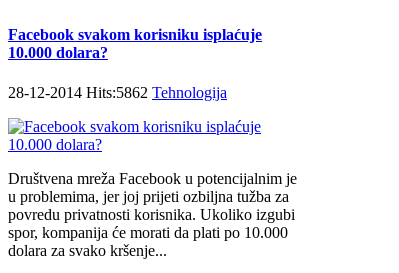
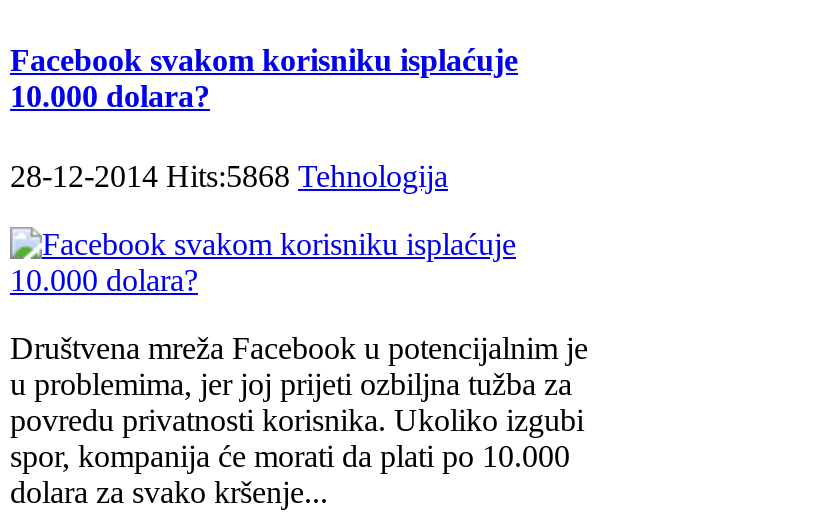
[8,84,227,101] 28-12-2014 Hits:5862 Tehnologija -> [10,158,448,192] 28-12-2014 Hits:5868 Tehnologija

